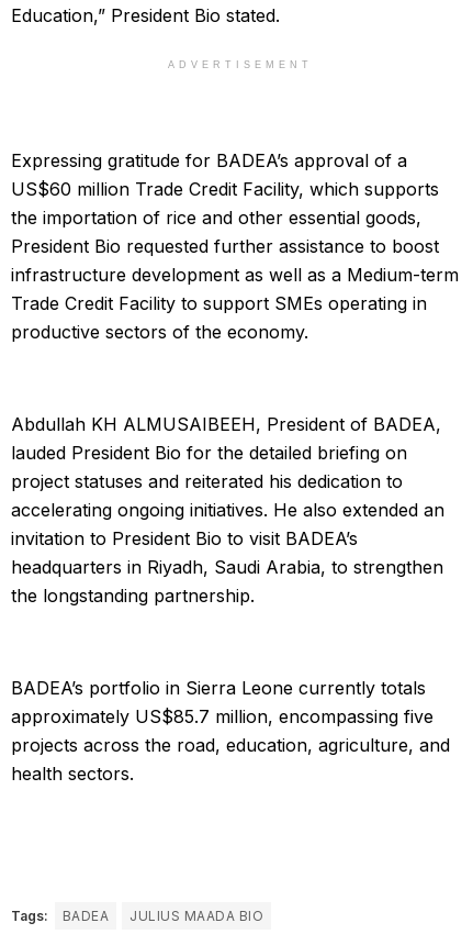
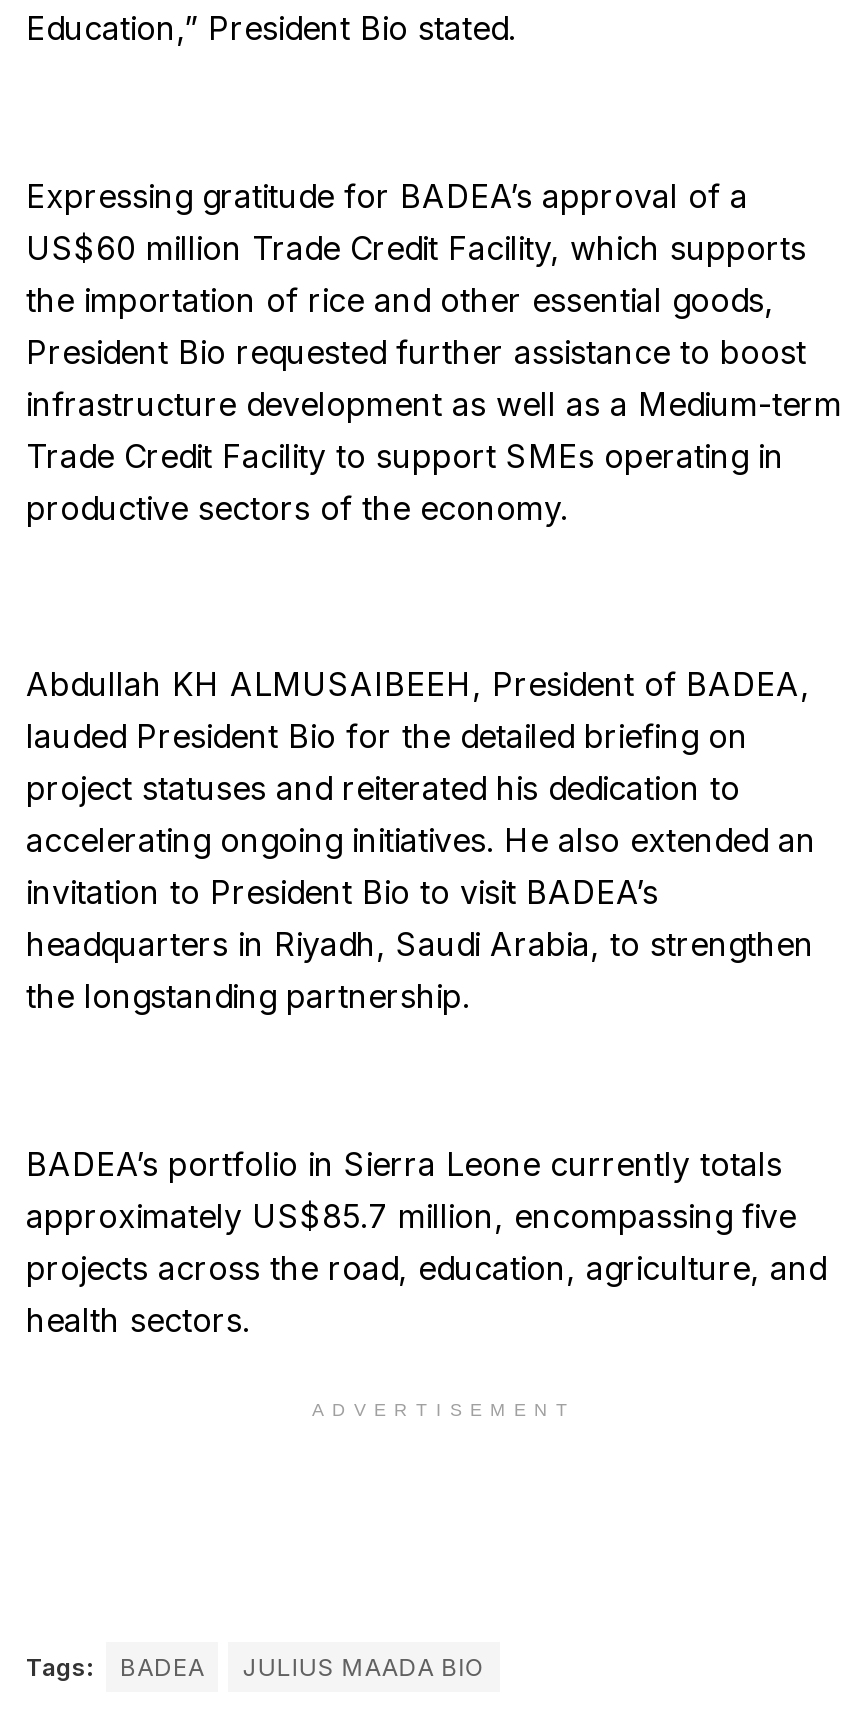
moved [168,59,313,70] -> [312,1400,576,1420]: ADVERTISEMENT
moved [11,149,459,343] -> [26,176,842,528]: Expressing gratitude for BADEA’s approval of a | US$60 million Trade Credit Facility, which supports | the importation of rice and other essential goods, | President Bio requested further assistance to boost | infrastructure development as well as a Medium-term | Trade Credit Facility to support SMEs operating in | productive sectors of the economy.
moved [11,413,450,785] -> [26,664,826,1340]: Abdullah KH ALMUSAIBEEH, President of BADEA, | lauded President Bio for the detailed briefing on | project statuses and reiterated his dedication to | ... | projects across the road, education, agriculture, and | health sectors.

